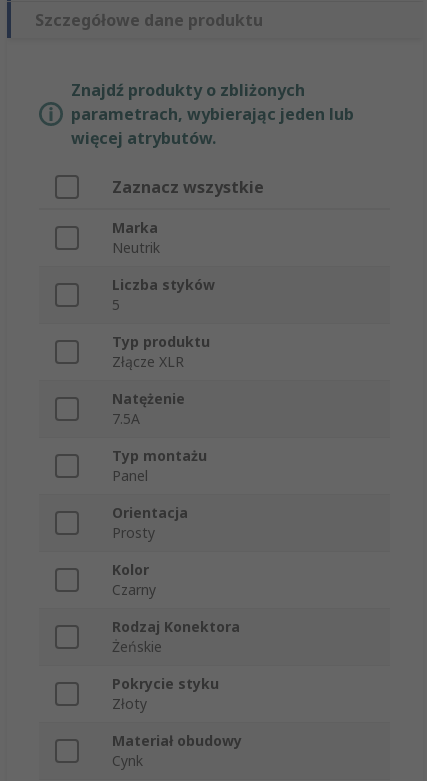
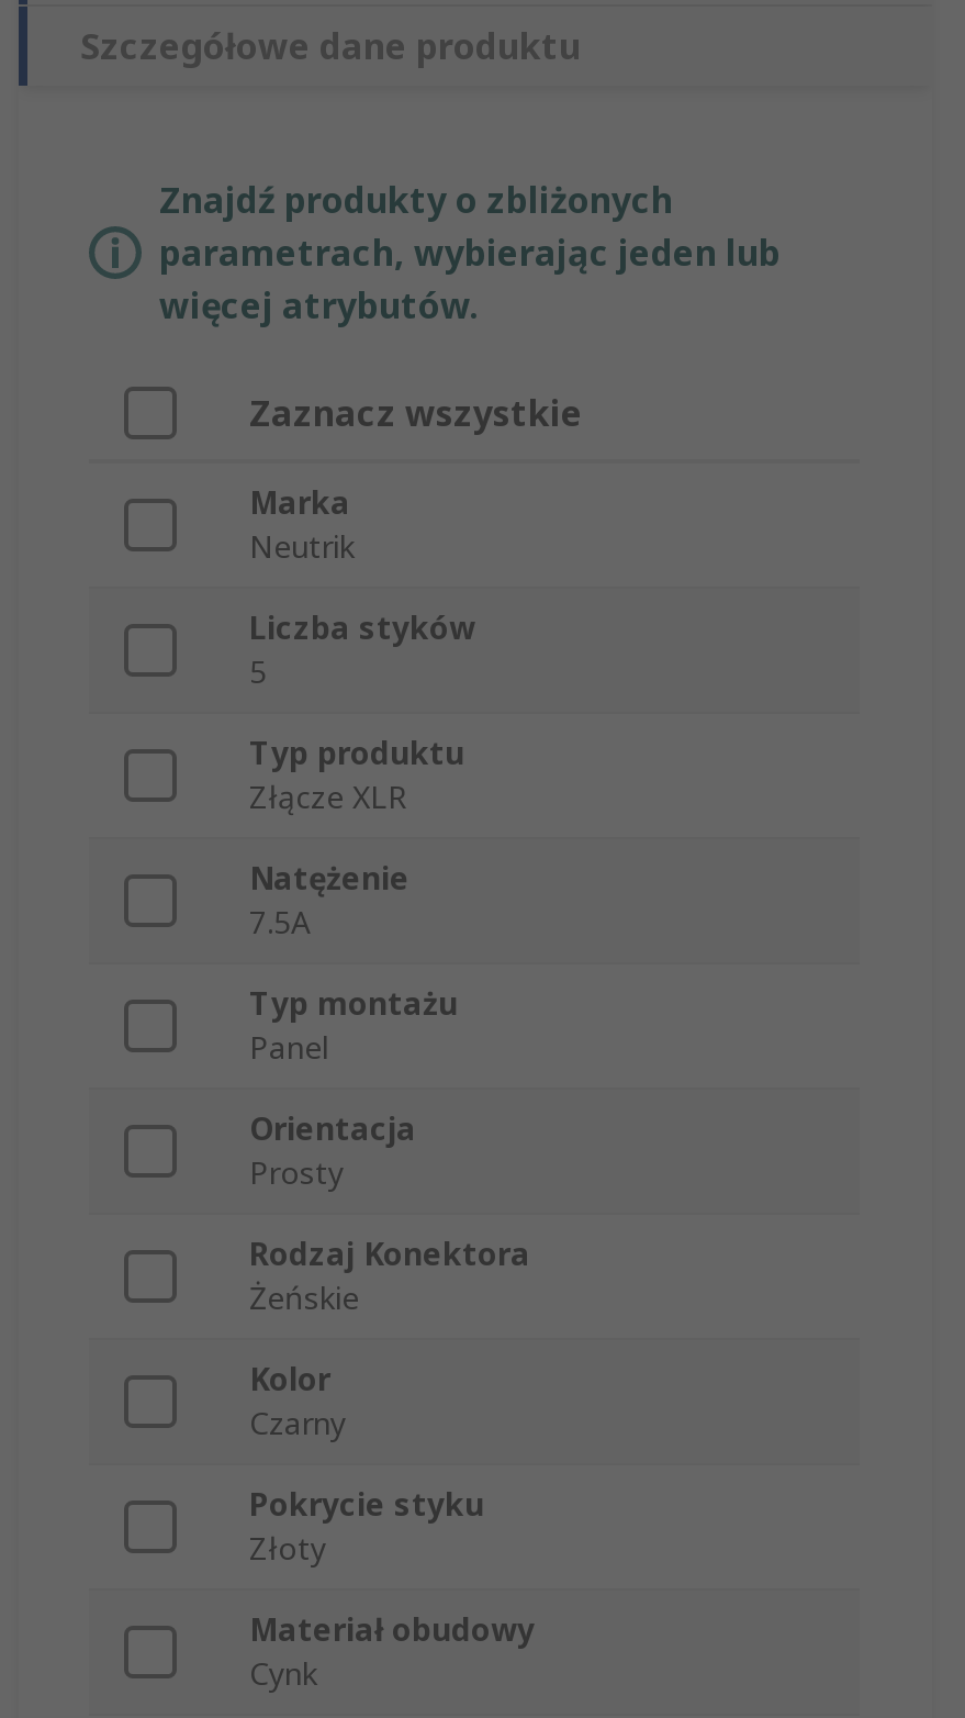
moved [112,560,156,599] -> [249,1359,346,1444]: Kolor | Czarny
moved [112,617,240,656] -> [249,1234,530,1319]: Rodzaj Konektora | Żeńskie

